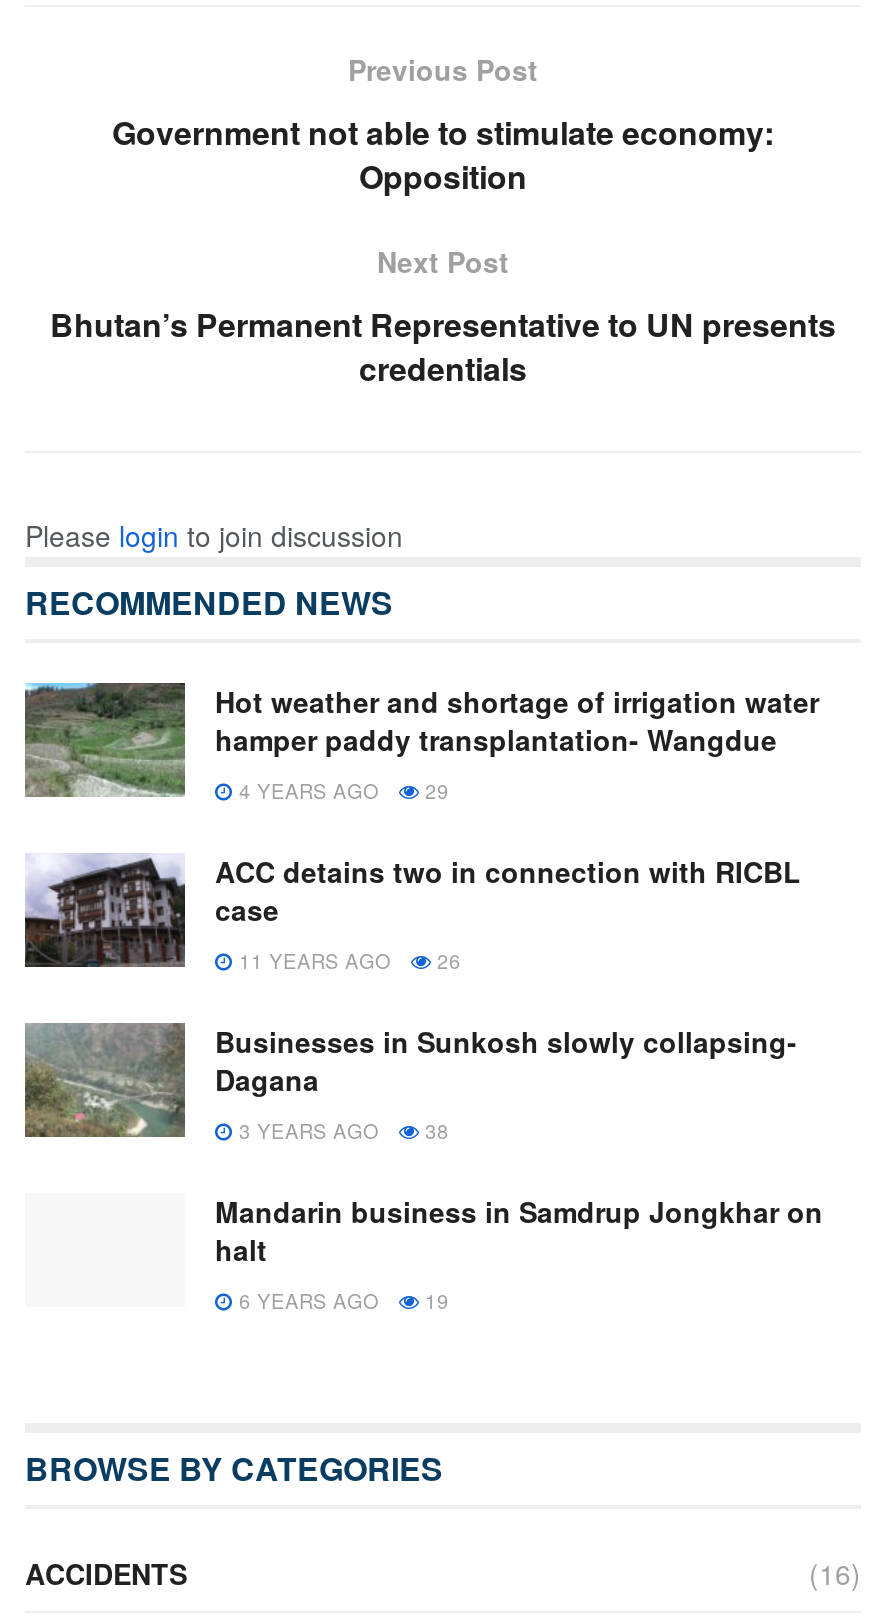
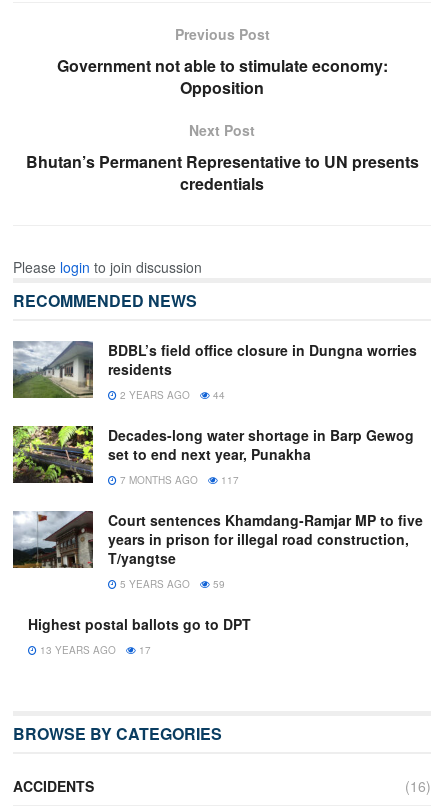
[23,681,819,805] [image] | Hot weather and shortage of irrigation water | hamper paddy transplantation- Wangdue | 4 YEARS AGO | 29 -> [13,340,417,402] [image] | BDBL’s field office closure in Dungna worries | residents | 2 YEARS AGO | 44
[23,851,801,975] [image] | ACC detains two in connection with RICBL | case | 11 YEARS AGO | 26 -> [12,425,414,487] [image] | Decades-long water shortage in Barp Gewog | set to end next year, Punakha | 7 MONTHS AGO | 117
[23,1021,797,1145] [image] | Businesses in Sunkosh slowly collapsing- | Dagana | 3 YEARS AGO | 38 -> [12,510,423,591] [image] | Court sentences Khamdang-Ramjar MP to five | years in prison for illegal road construction, | T/yangtse | 5 YEARS AGO | 59
[215,1191,823,1315] Mandarin business in Samdrup Jongkhar on | halt | 6 YEARS AGO | 19 -> [28,614,251,657] Highest postal ballots go to DPT | 13 YEARS AGO | 17

